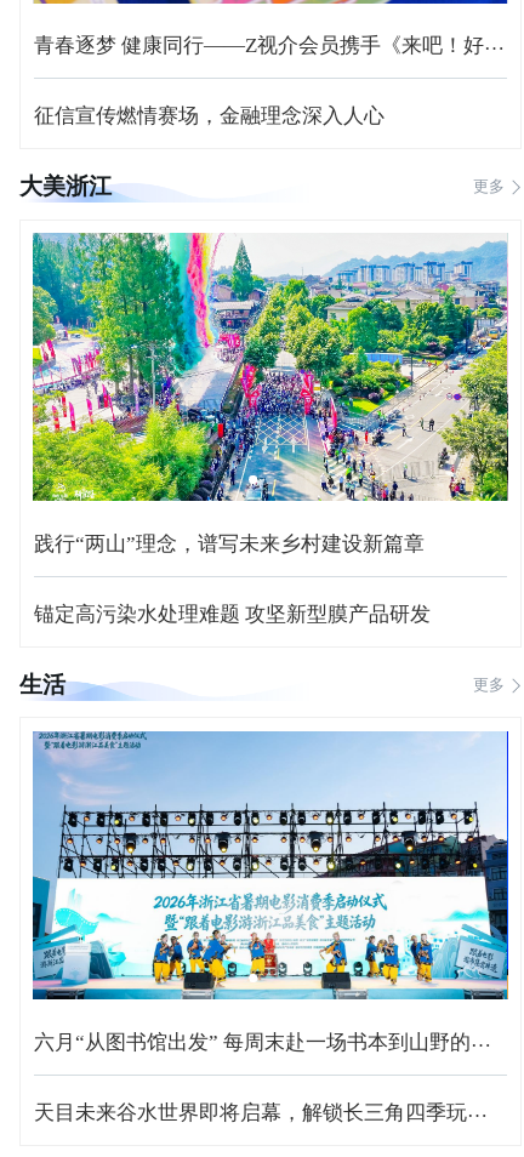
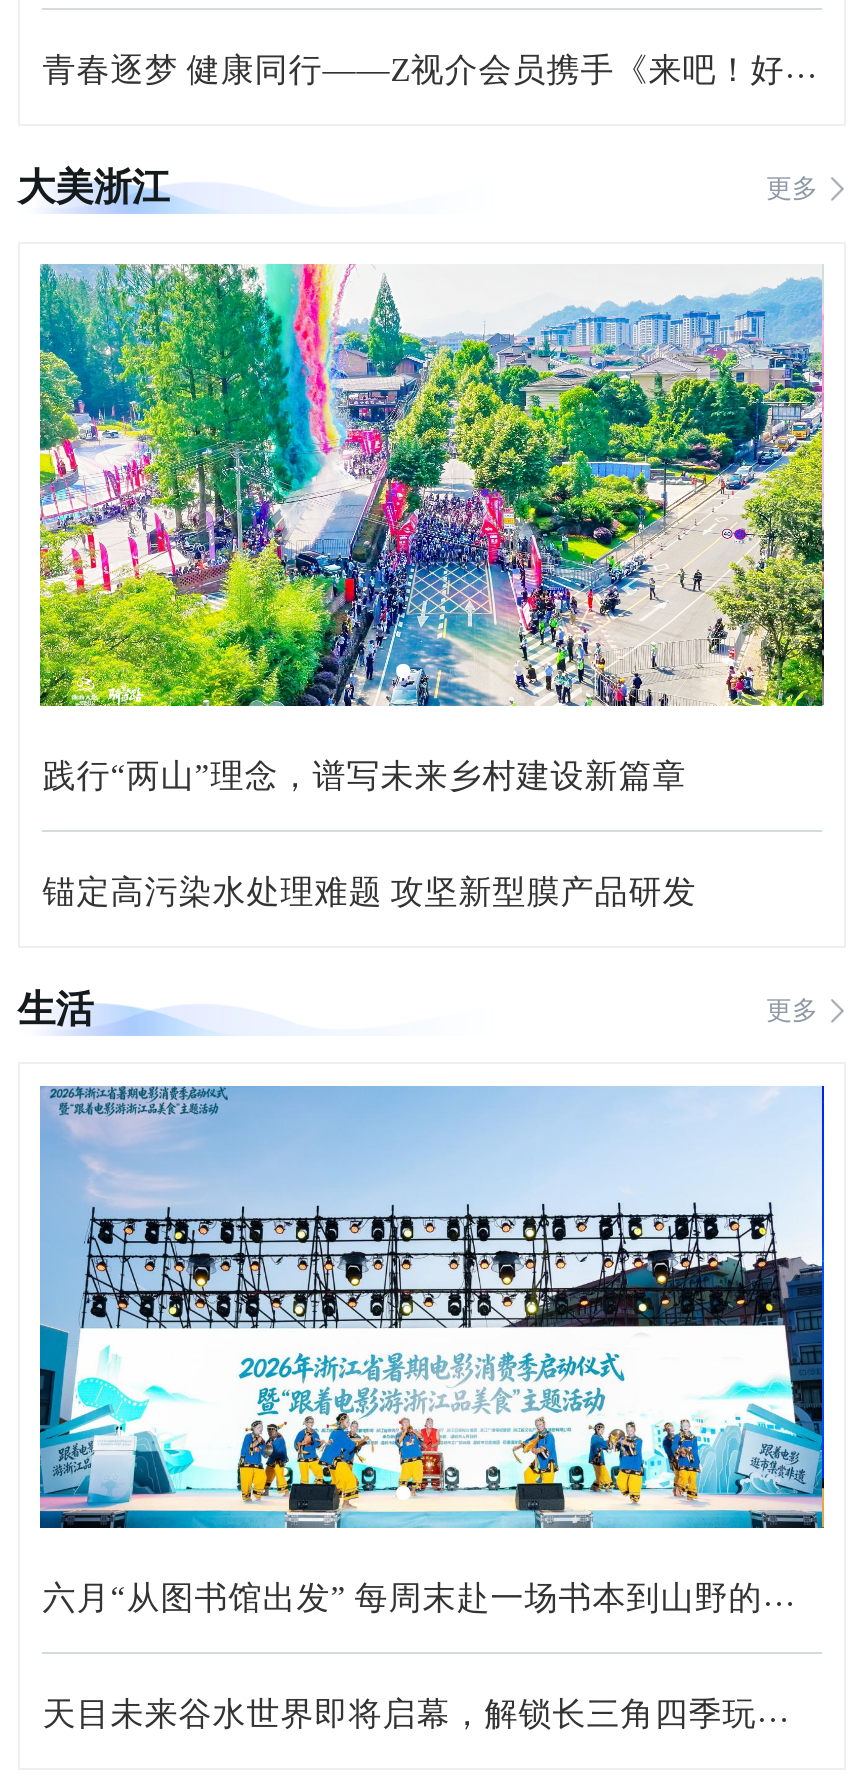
[34,103,385,126] 征信宣传燃情赛场，金融理念深入人心 -> none

